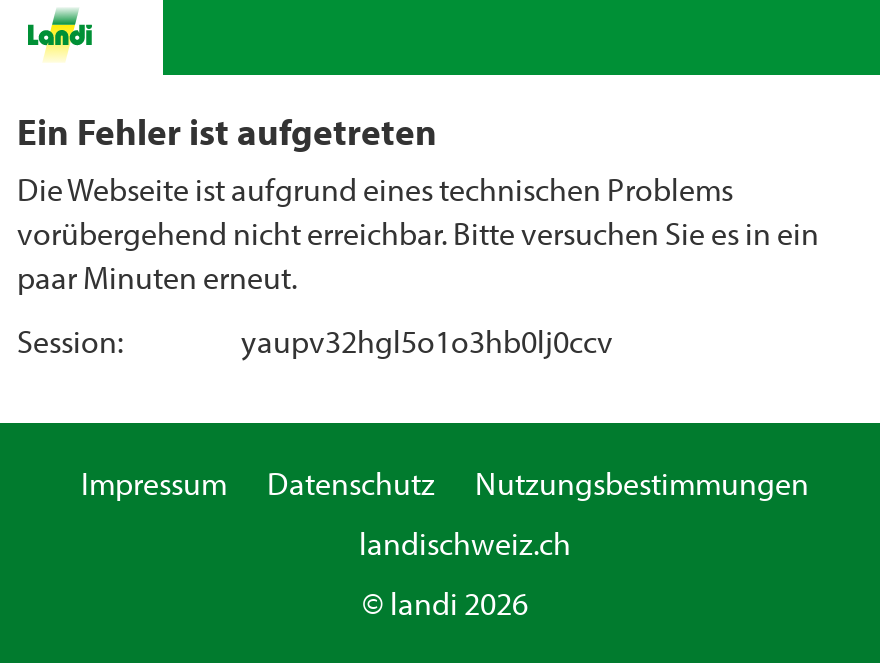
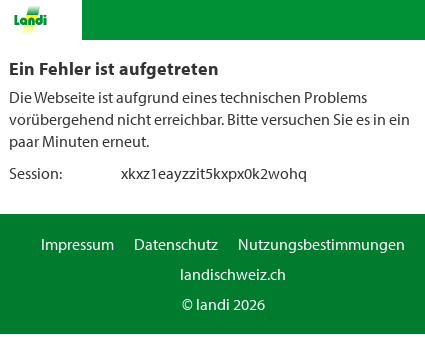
[241,321,613,361] yaupv32hgl5o1o3hb0lj0ccv -> [121,163,307,183] xkxz1eayzzit5kxpx0k2wohq

